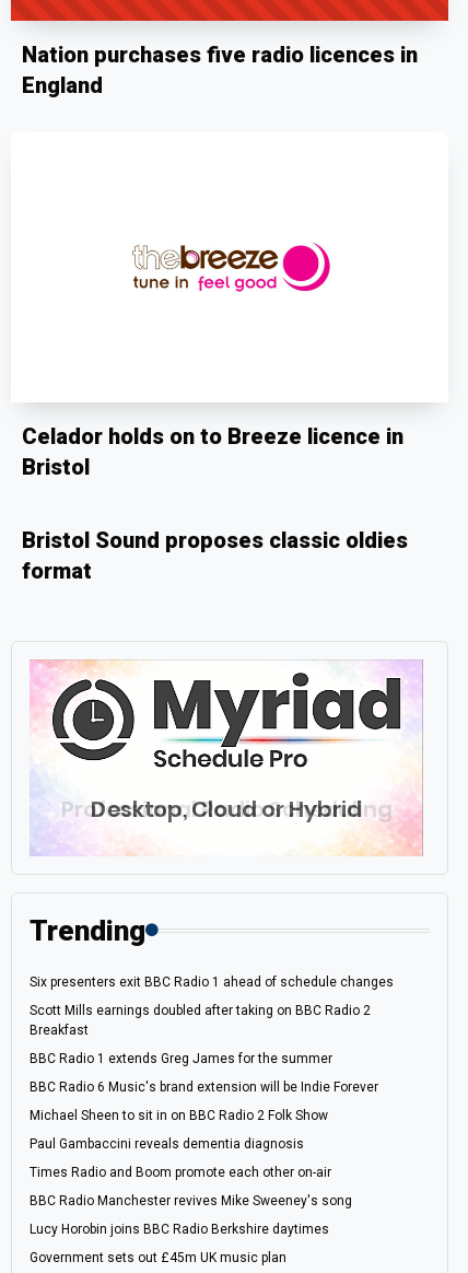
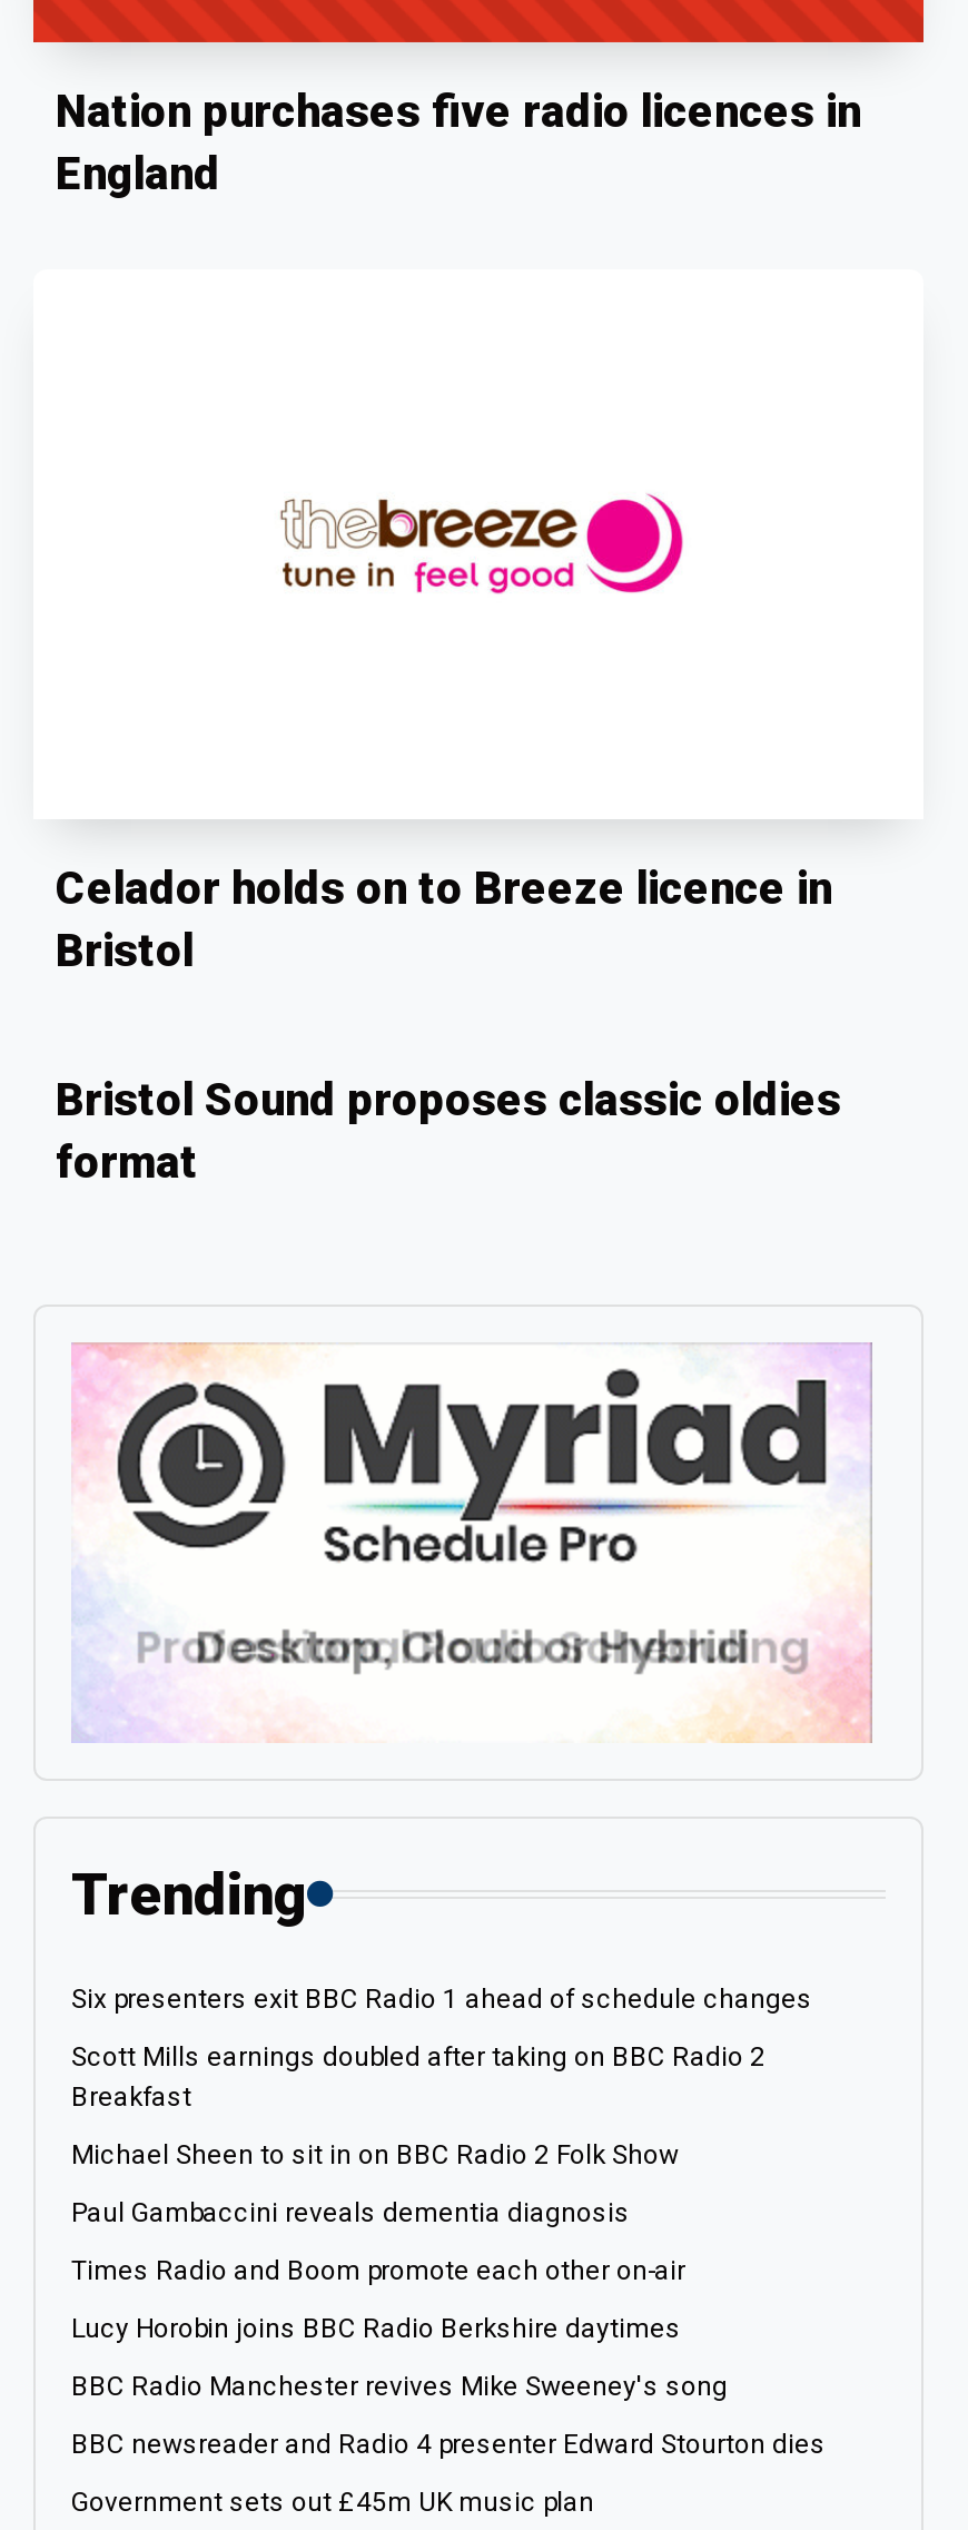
[30,1051,378,1095] BBC Radio 1 extends Greg James for the summer | BBC Radio 6 Music's brand extension will be Indie Forever -> none
moved [30,1108,331,1180] -> [71,2140,685,2287]: Michael Sheen to sit in on BBC Radio 2 Folk Show | Paul Gambaccini reveals dementia diagnosis | Times Radio and Boom promote each other on-air
none -> [71,2430,826,2461] BBC newsreader and Radio 4 presenter Edward Stourton dies
moved [30,1222,329,1237] -> [71,2314,681,2345]: Lucy Horobin joins BBC Radio Berkshire daytimes

